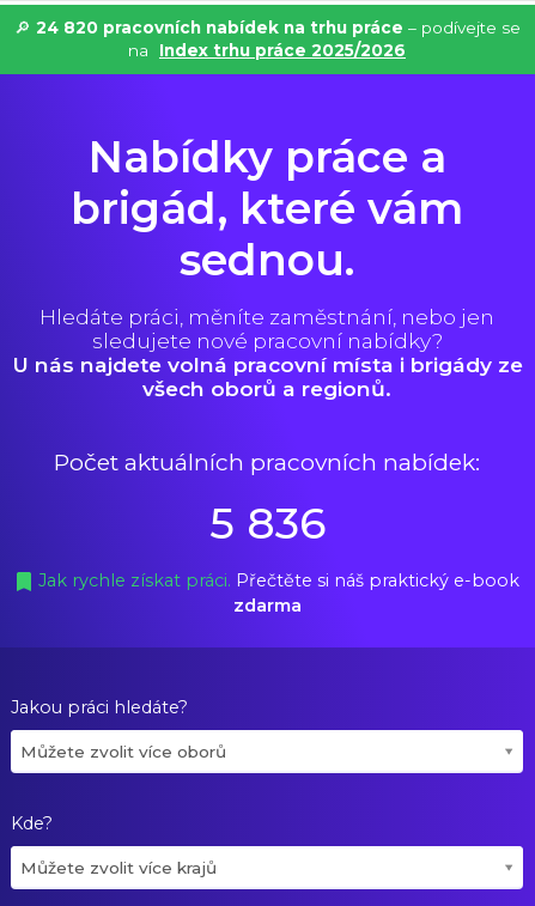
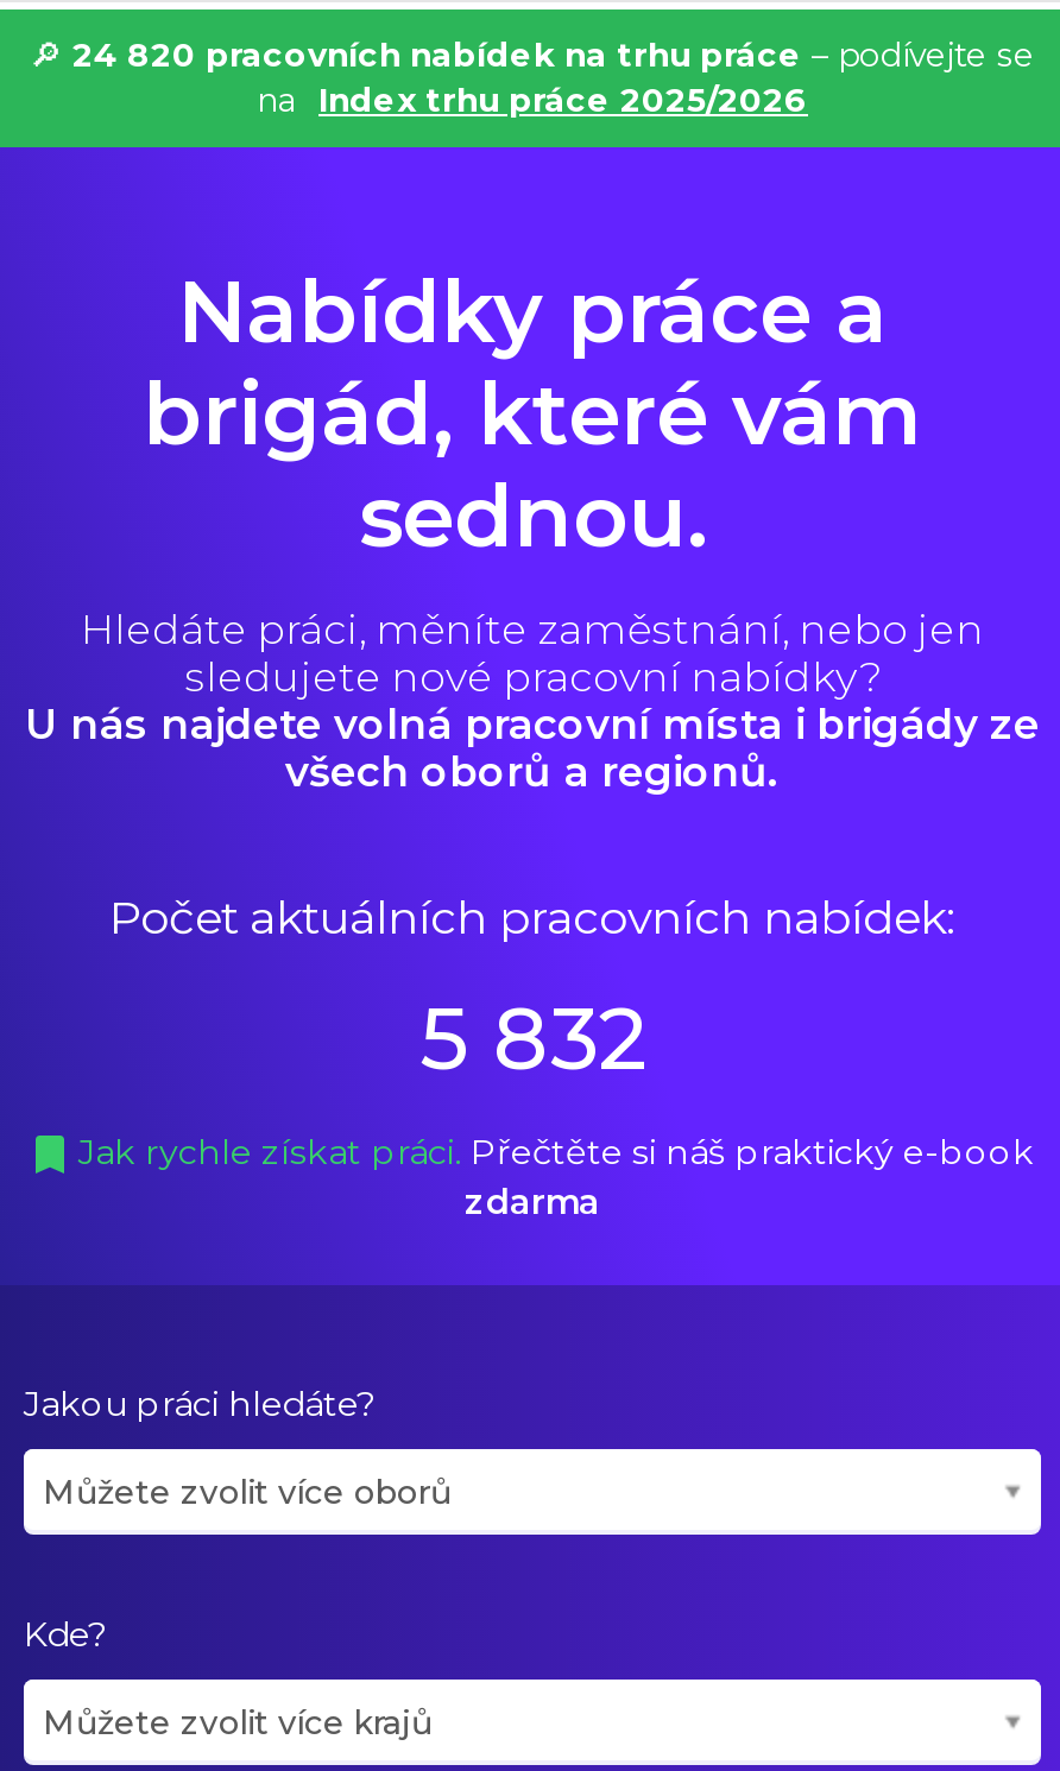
[209,497,325,549] 5 836 -> [419,986,645,1090] 5 832

